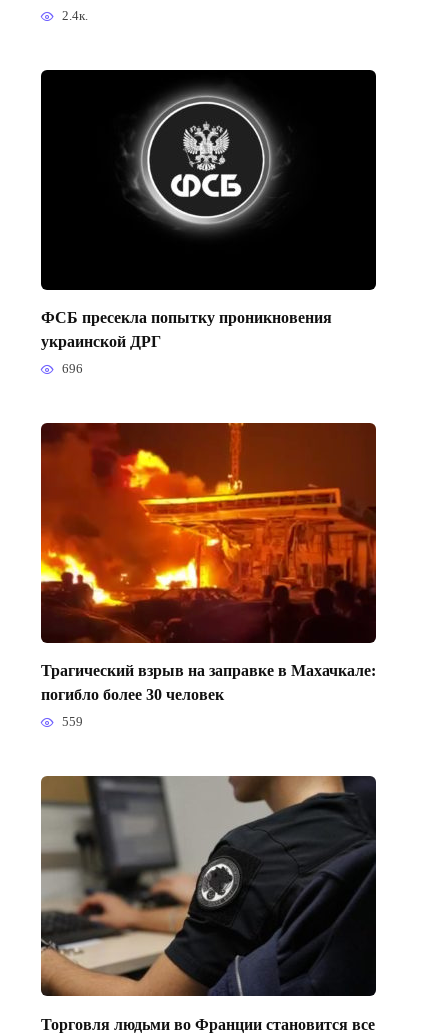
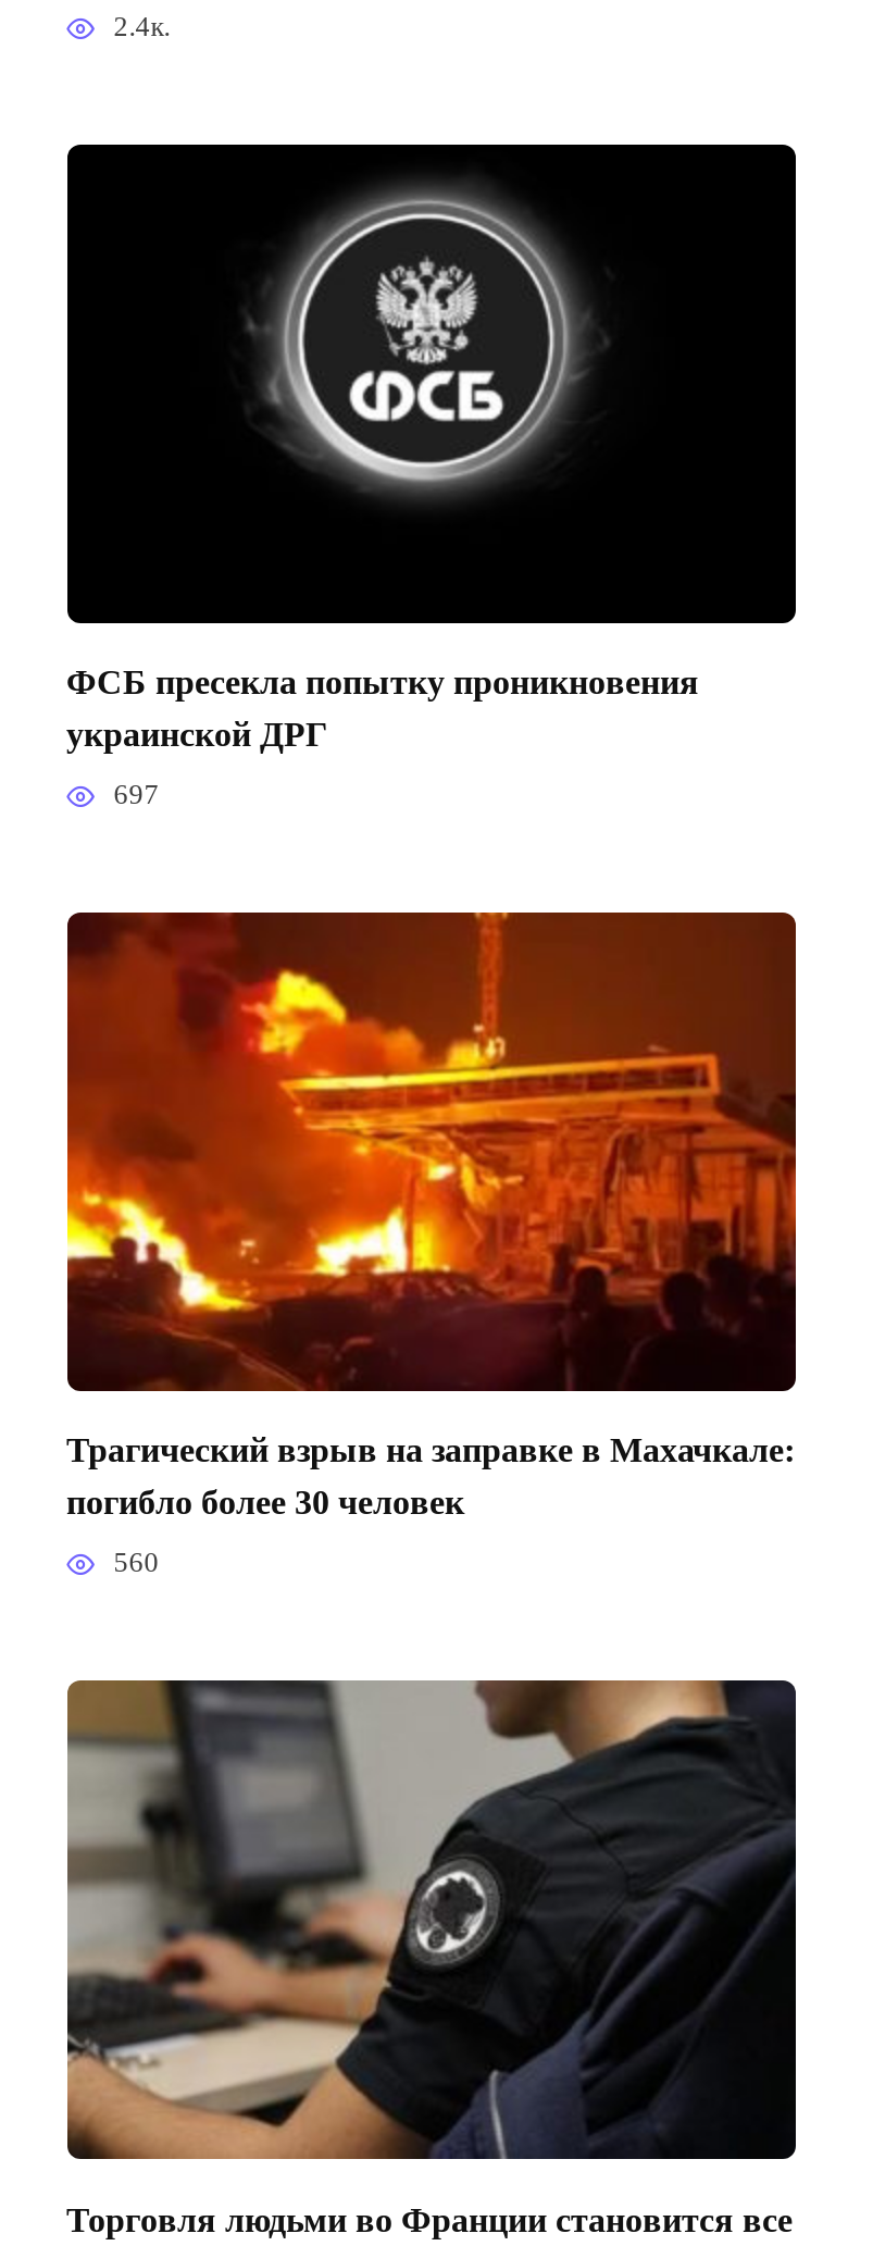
[62,362,83,376] 696 -> [114,780,159,811] 697
[62,715,83,729] 559 -> [114,1549,159,1579] 560

